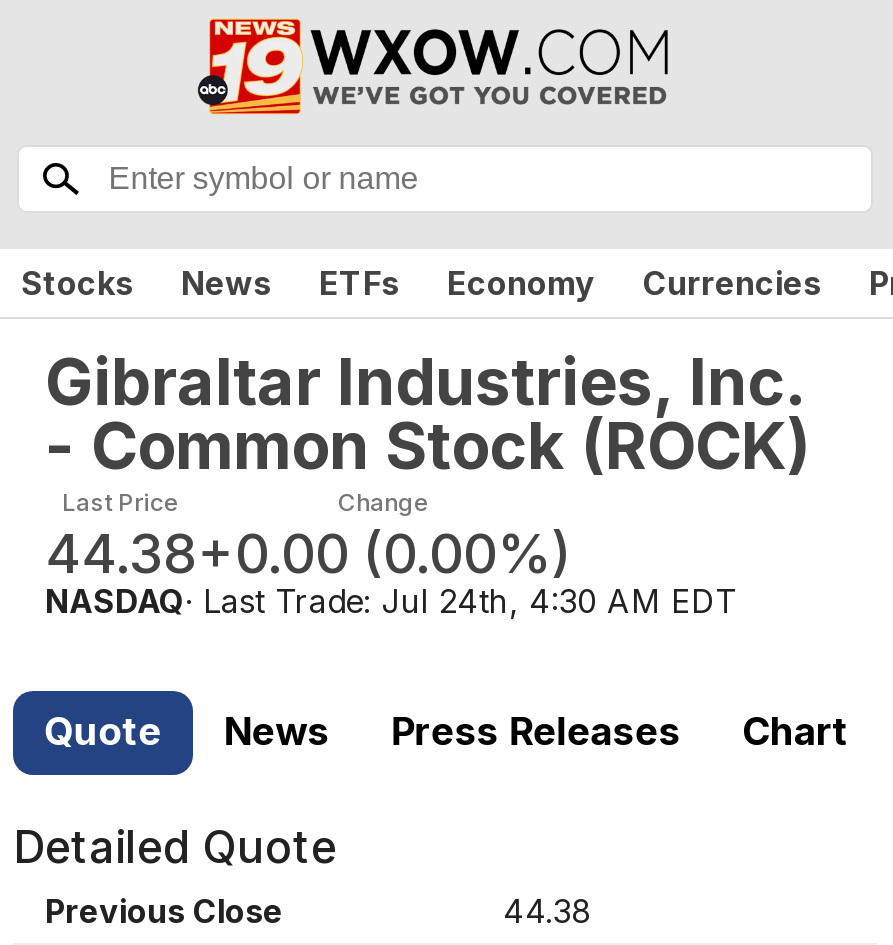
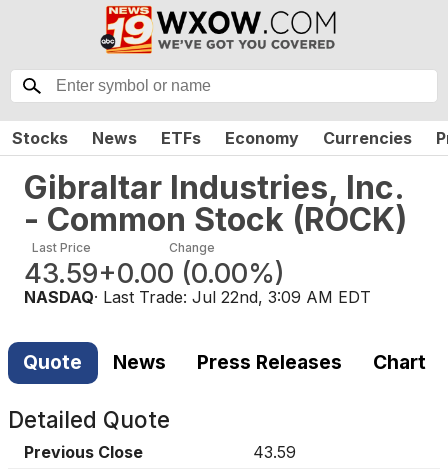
[45,520,571,586] 44.38 +0.00 (0.00%) -> [24,257,285,290] 43.59 +0.00 (0.00%)
[45,580,737,620] NASDAQ · Last Trade: Jul 24th, 4:30 AM EDT -> [24,287,371,307] NASDAQ · Last Trade: Jul 22nd, 3:09 AM EDT
[503,891,591,931] 44.38 -> [253,442,296,462] 43.59

